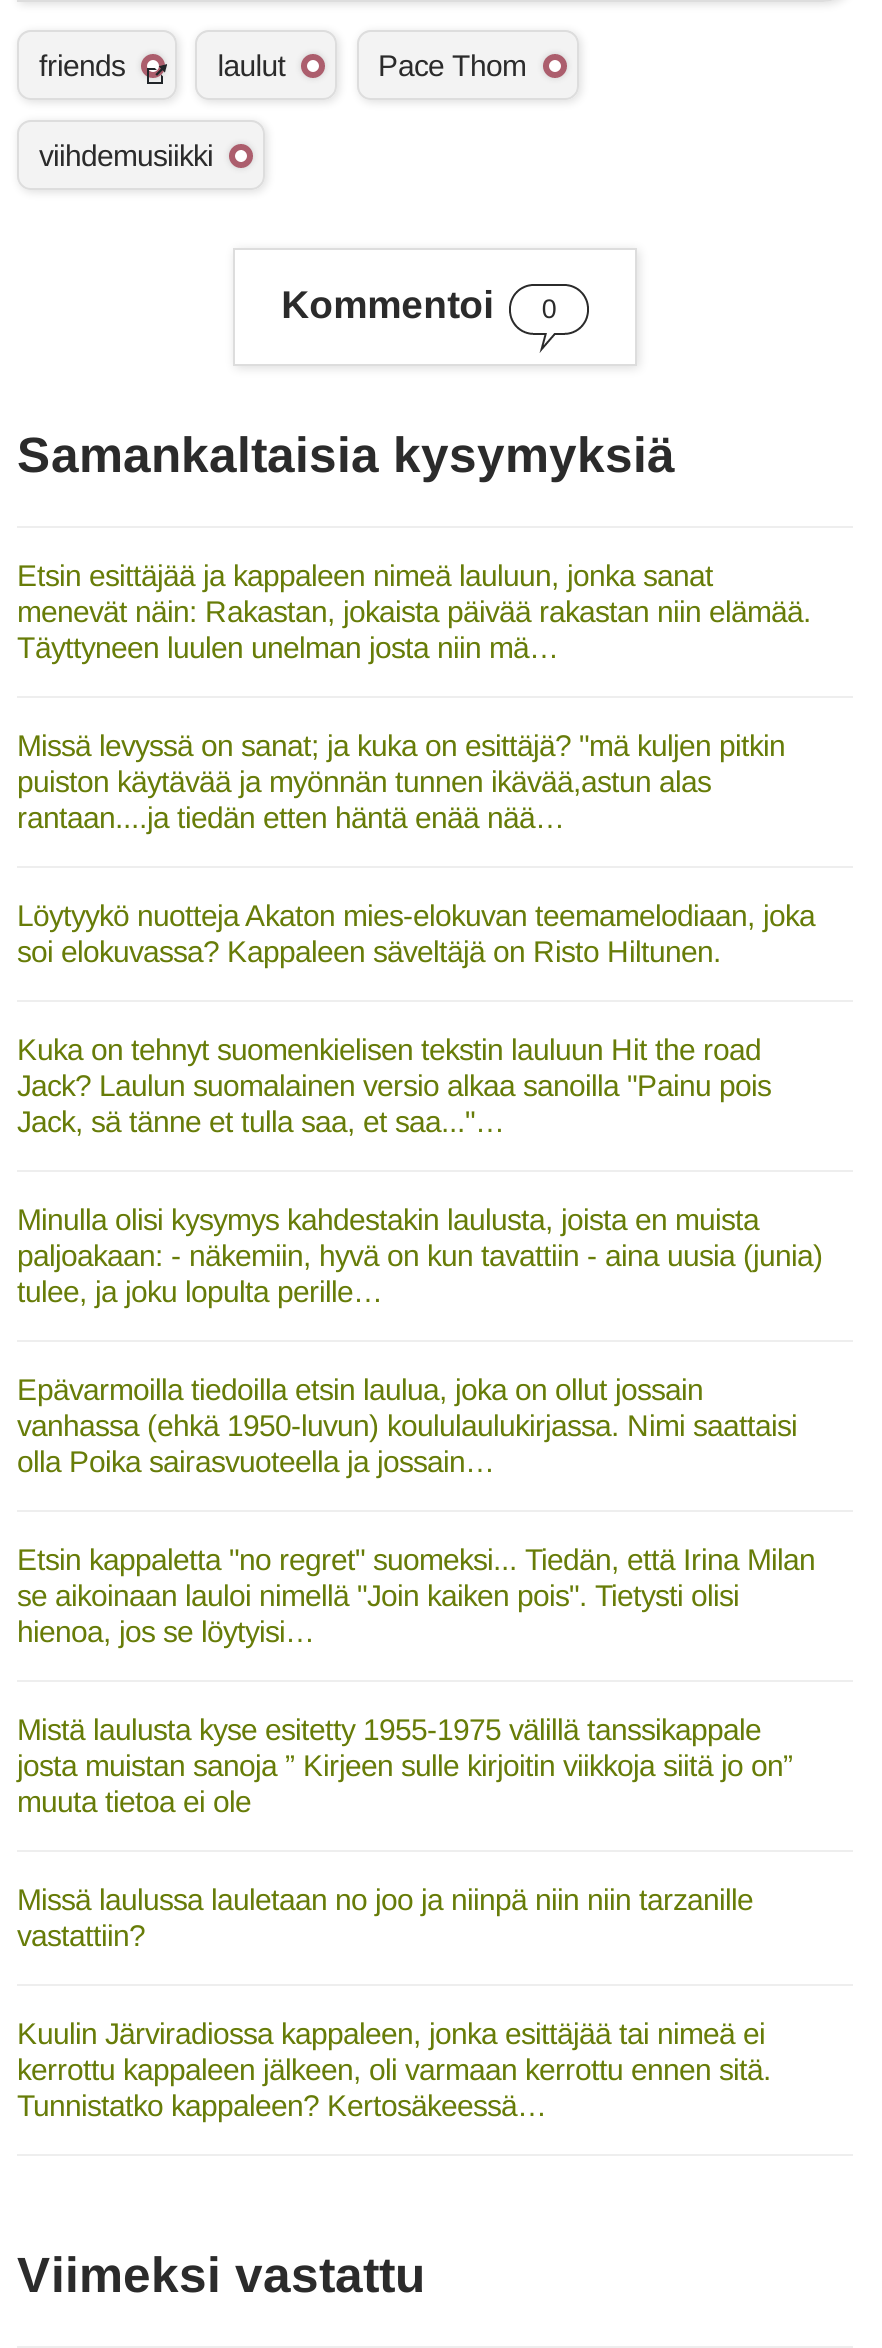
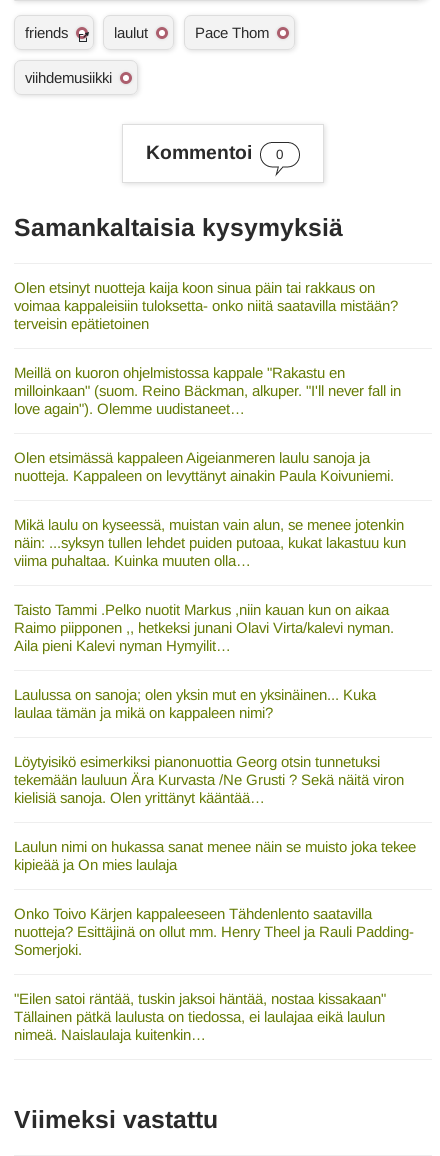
[17,558,811,664] Etsin esittäjää ja kappaleen nimeä lauluun, jonka sanat | menevät näin: Rakastan, jokaista päivää rakastan niin elämää. | Täyttyneen luulen unelman josta niin mä… -> [14,279,398,332] Olen etsinyt nuotteja kaija koon sinua päin tai rakkaus on | voimaa kappaleisiin tuloksetta- onko niitä saatavilla mistään? | terveisin epätietoinen
[17,728,785,834] Missä levyssä on sanat; ja kuka on esittäjä? "mä kuljen pitkin | puiston käytävää ja myönnän tunnen ikävää,astun alas | rantaan....ja tiedän etten häntä enää nää… -> [14,364,401,417] Meillä on kuoron ohjelmistossa kappale "Rakastu en | milloinkaan" (suom. Reino Bäckman, alkuper. "I'll never fall in | love again"). Olemme uudistaneet…
[17,898,815,968] Löytyykö nuotteja Akaton mies-elokuvan teemamelodiaan, joka | soi elokuvassa? Kappaleen säveltäjä on Risto Hiltunen. -> [14,449,394,484] Olen etsimässä kappaleen Aigeianmeren laulu sanoja ja | nuotteja. Kappaleen on levyttänyt ainakin Paula Koivuniemi.
[17,1032,771,1138] Kuka on tehnyt suomenkielisen tekstin lauluun Hit the road | Jack? Laulun suomalainen versio alkaa sanoilla "Painu pois | Jack, sä tänne et tulla saa, et saa..."… -> [14,516,406,569] Mikä laulu on kyseessä, muistan vain alun, se menee jotenkin | näin: ...syksyn tullen lehdet puiden putoaa, kukat lakastuu kun | viima puhaltaa. Kuinka muuten olla…
[17,1202,823,1308] Minulla olisi kysymys kahdestakin laulusta, joista en muista | paljoakaan: - näkemiin, hyvä on kun tavattiin - aina uusia (junia) | tulee, ja joku lopulta perille… -> [14,601,394,654] Taisto Tammi .Pelko nuotit Markus ,niin kauan kun on aikaa | Raimo piipponen ,, hetkeksi junani Olavi Virta/kalevi nyman. | Aila pieni Kalevi nyman Hymyilit…
[17,1372,797,1478] Epävarmoilla tiedoilla etsin laulua, joka on ollut jossain | vanhassa (ehkä 1950-luvun) koululaulukirjassa. Nimi saattaisi | olla Poika sairasvuoteella ja jossain… -> [14,686,376,721] Laulussa on sanoja; olen yksin mut en yksinäinen... Kuka | laulaa tämän ja mikä on kappaleen nimi?
[17,1542,815,1648] Etsin kappaletta "no regret" suomeksi... Tiedän, että Irina Milan | se aikoinaan lauloi nimellä "Join kaiken pois". Tietysti olisi | hienoa, jos se löytyisi… -> [14,753,404,806] Löytyisikö esimerkiksi pianonuottia Georg otsin tunnetuksi | tekemään lauluun Ära Kurvasta /Ne Grusti ? Sekä näitä viron | kielisiä sanoja. Olen yrittänyt kääntää…
[17,1711,793,1817] Mistä laulusta kyse esitetty 1955-1975 välillä tanssikappale | josta muistan sanoja ” Kirjeen sulle kirjoitin viikkoja siitä jo on” | muuta tietoa ei ole -> [14,838,416,873] Laulun nimi on hukassa sanat menee näin se muisto joka tekee | kipieää ja On mies laulaja
[17,1881,753,1951] Missä laulussa lauletaan no joo ja niinpä niin niin tarzanille | vastattiin? -> [14,905,414,958] Onko Toivo Kärjen kappaleeseen Tähdenlento saatavilla | nuotteja? Esittäjinä on ollut mm. Henry Theel ja Rauli Padding- | Somerjoki.
[17,2015,771,2121] Kuulin Järviradiossa kappaleen, jonka esittäjää tai nimeä ei | kerrottu kappaleen jälkeen, oli varmaan kerrottu ennen sitä. | Tunnistatko kappaleen? Kertosäkeessä… -> [14,990,386,1043] "Eilen satoi räntää, tuskin jaksoi häntää, nostaa kissakaan" | Tällainen pätkä laulusta on tiedossa, ei laulajaa eikä laulun | nimeä. Naislaulaja kuitenkin…

